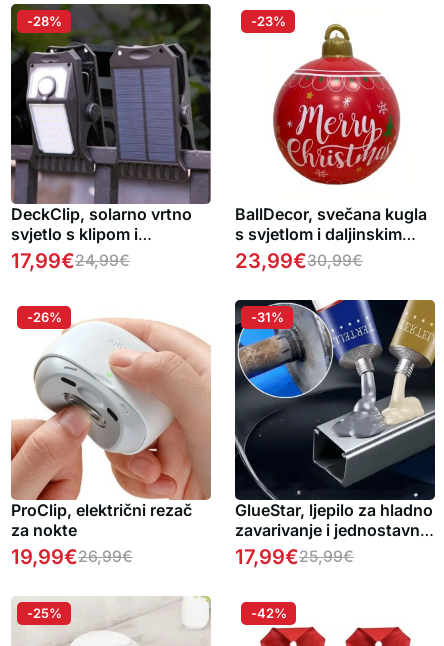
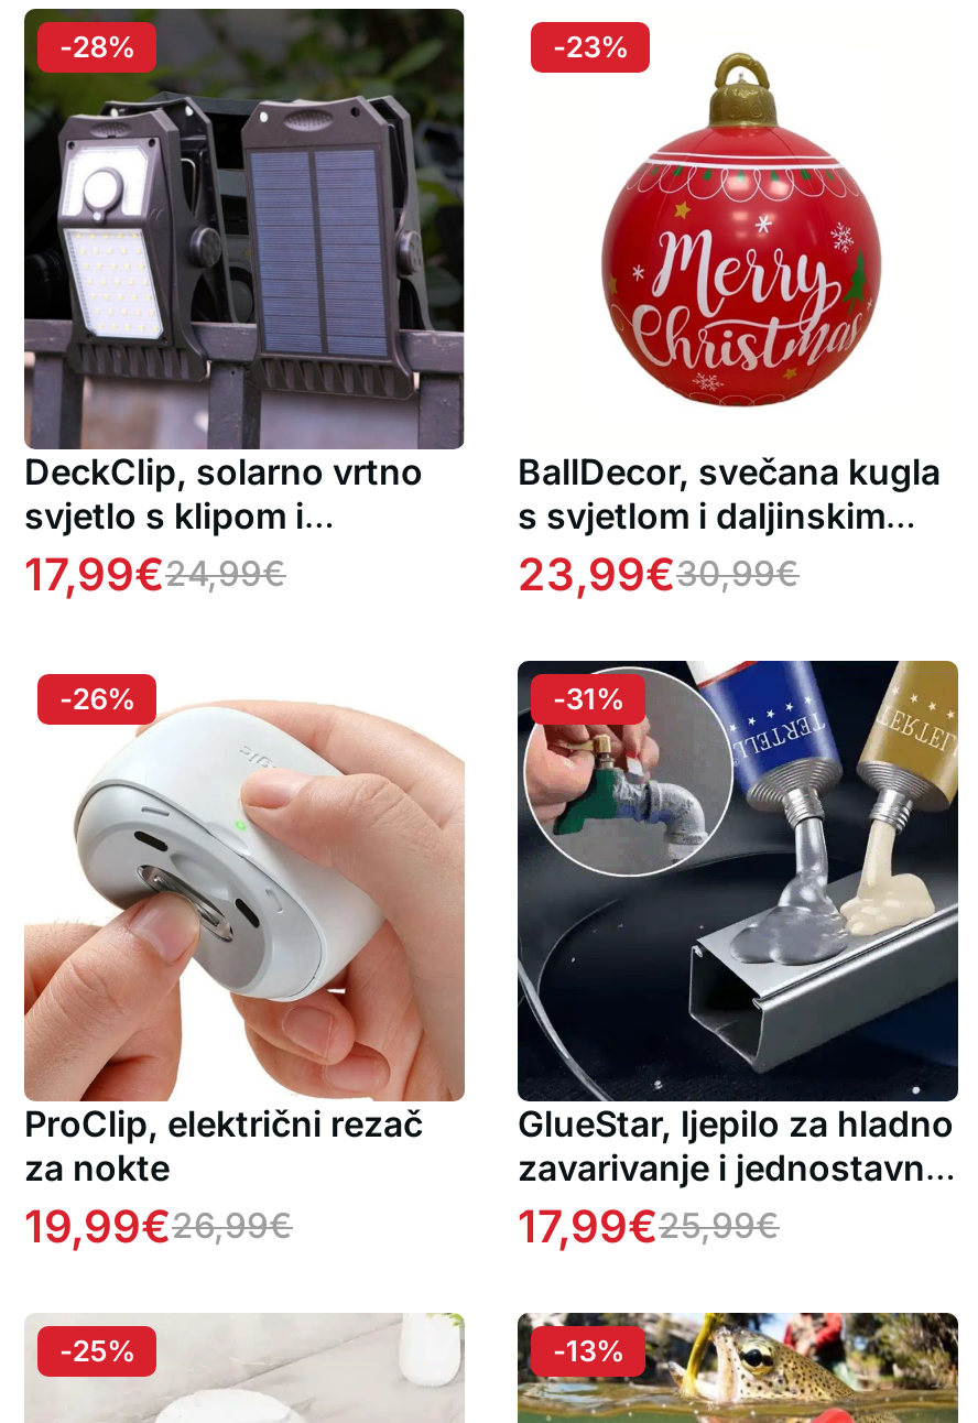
[239,308,331,398] [image] -> [524,694,731,877] [image]
[251,605,286,621] -42% -> [553,1332,624,1367] -13%

